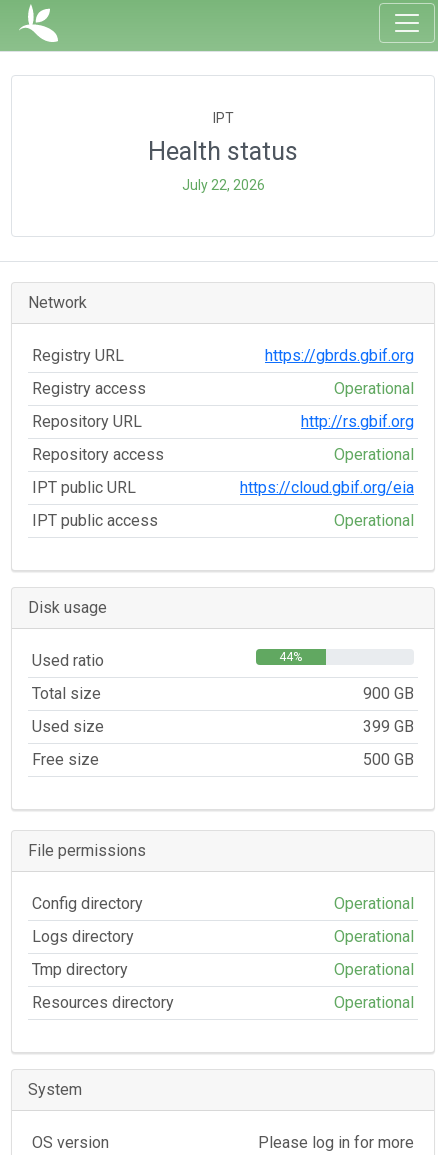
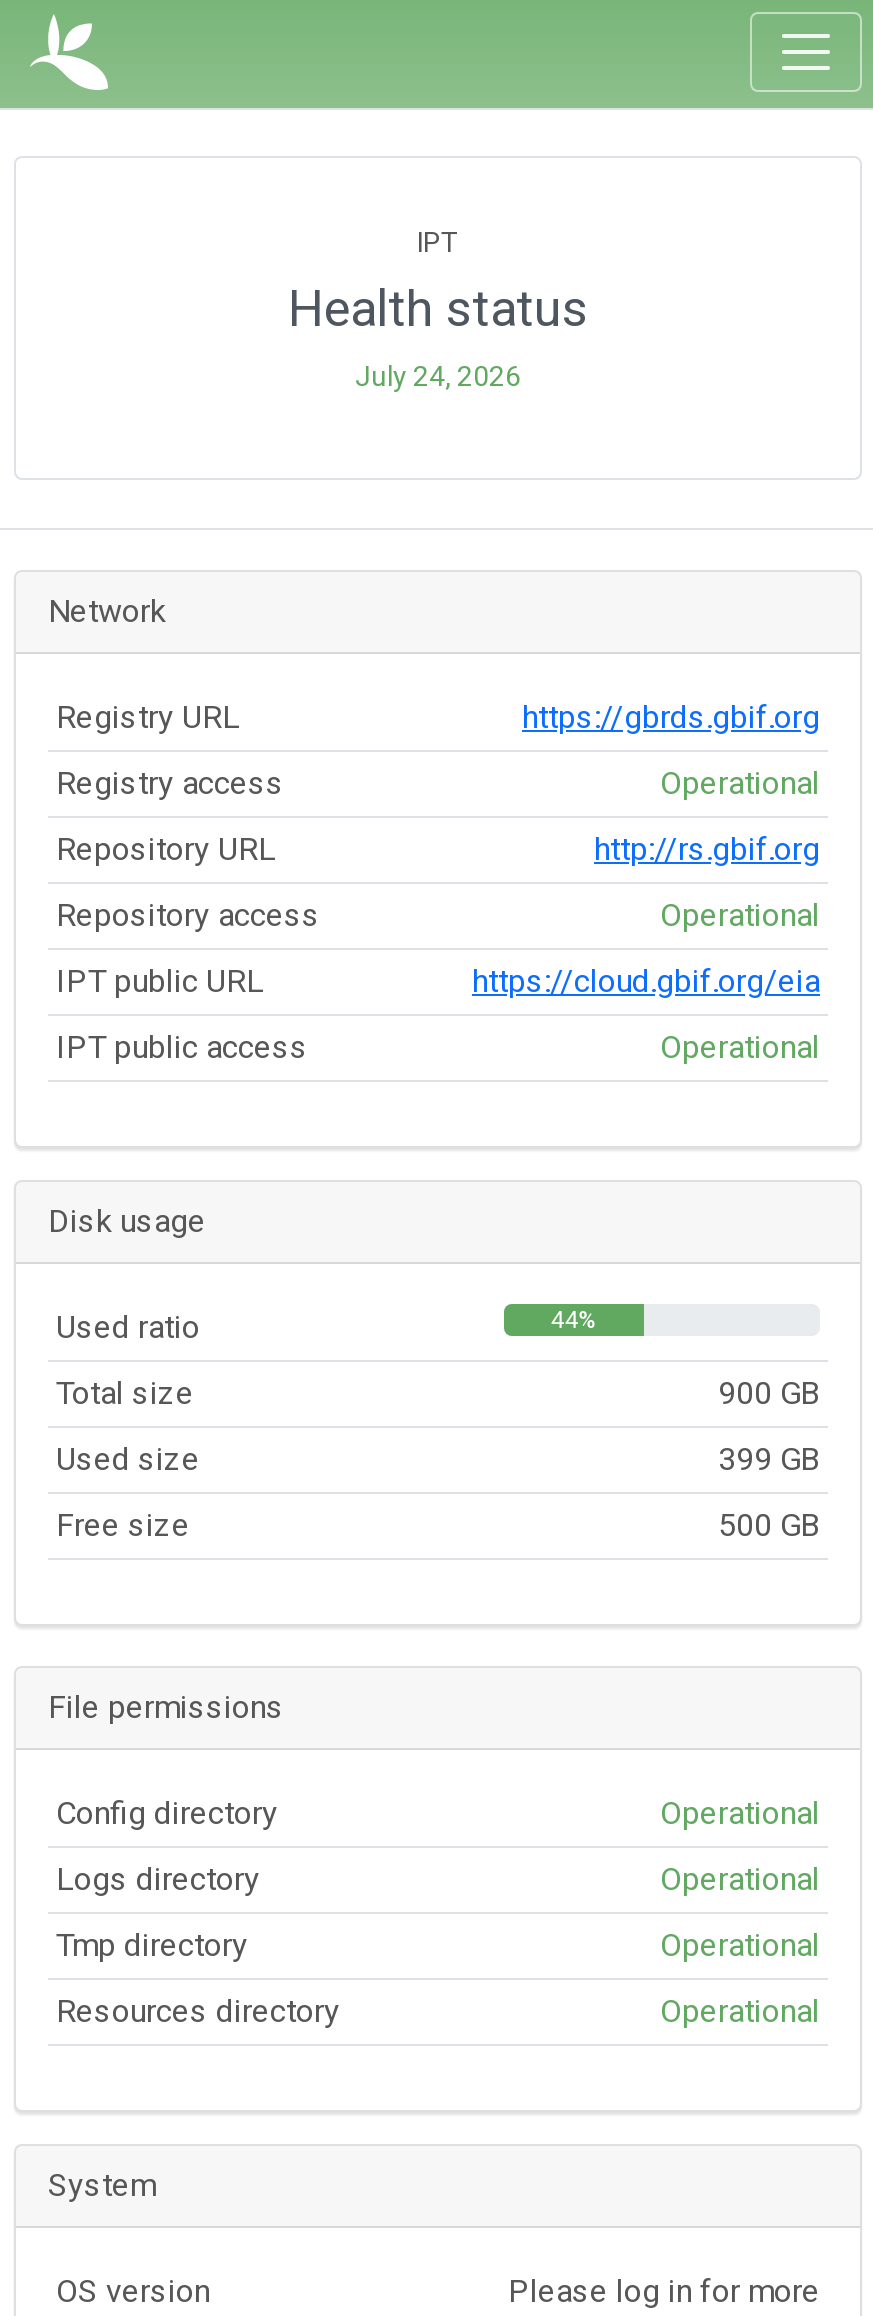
[181,177,264,193] July 22, 2026 -> [355,360,521,392] July 24, 2026

